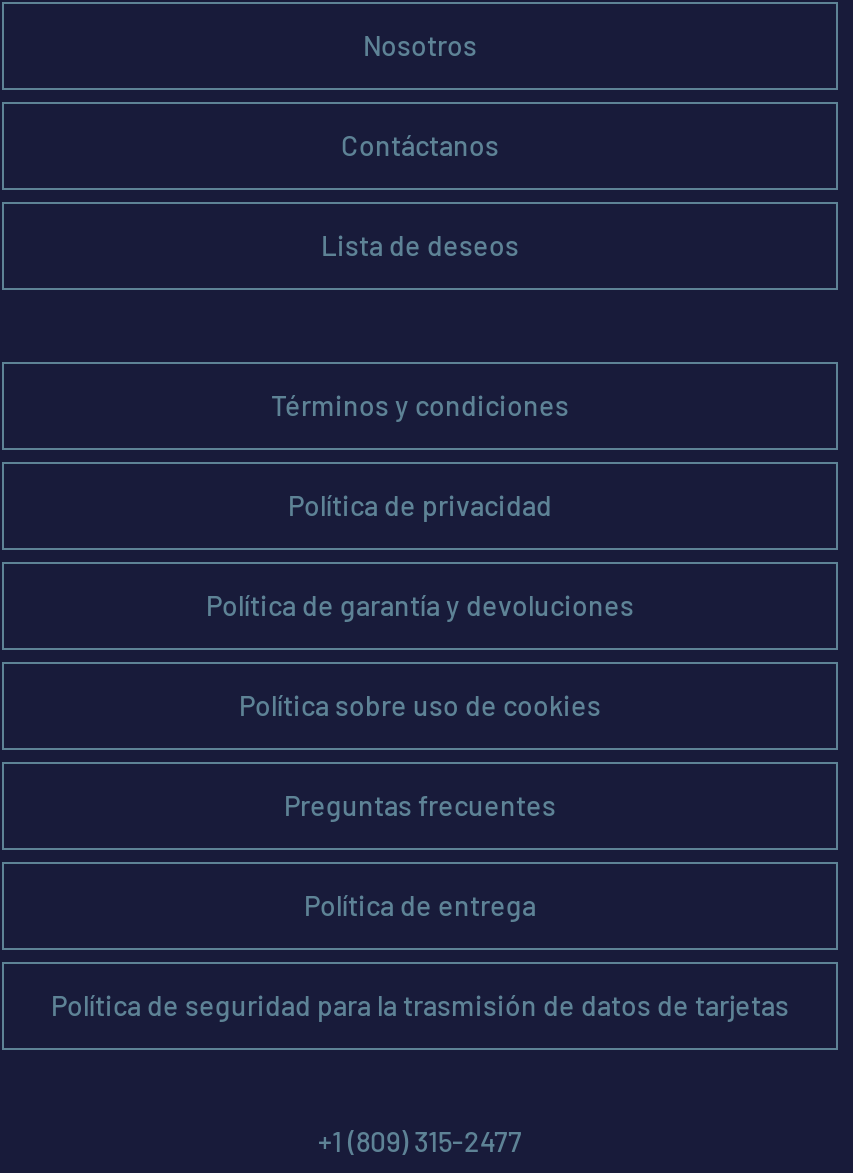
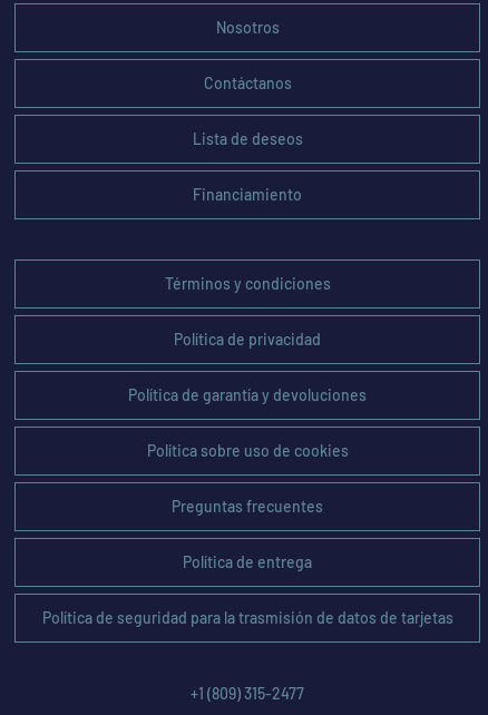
none -> [193,185,302,204] Financiamiento

